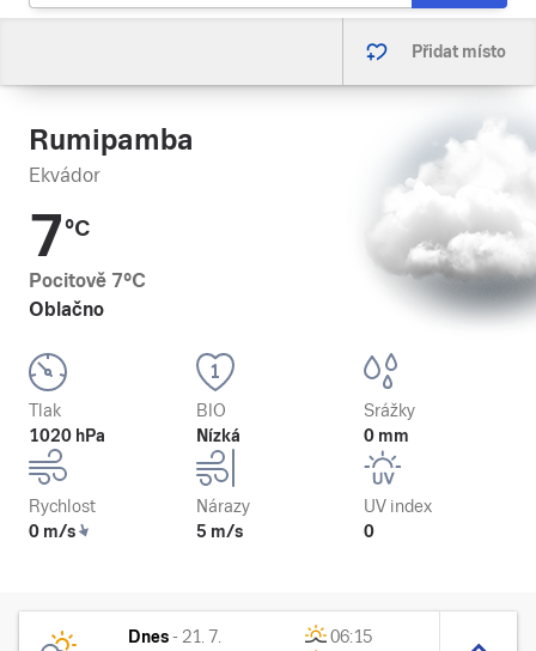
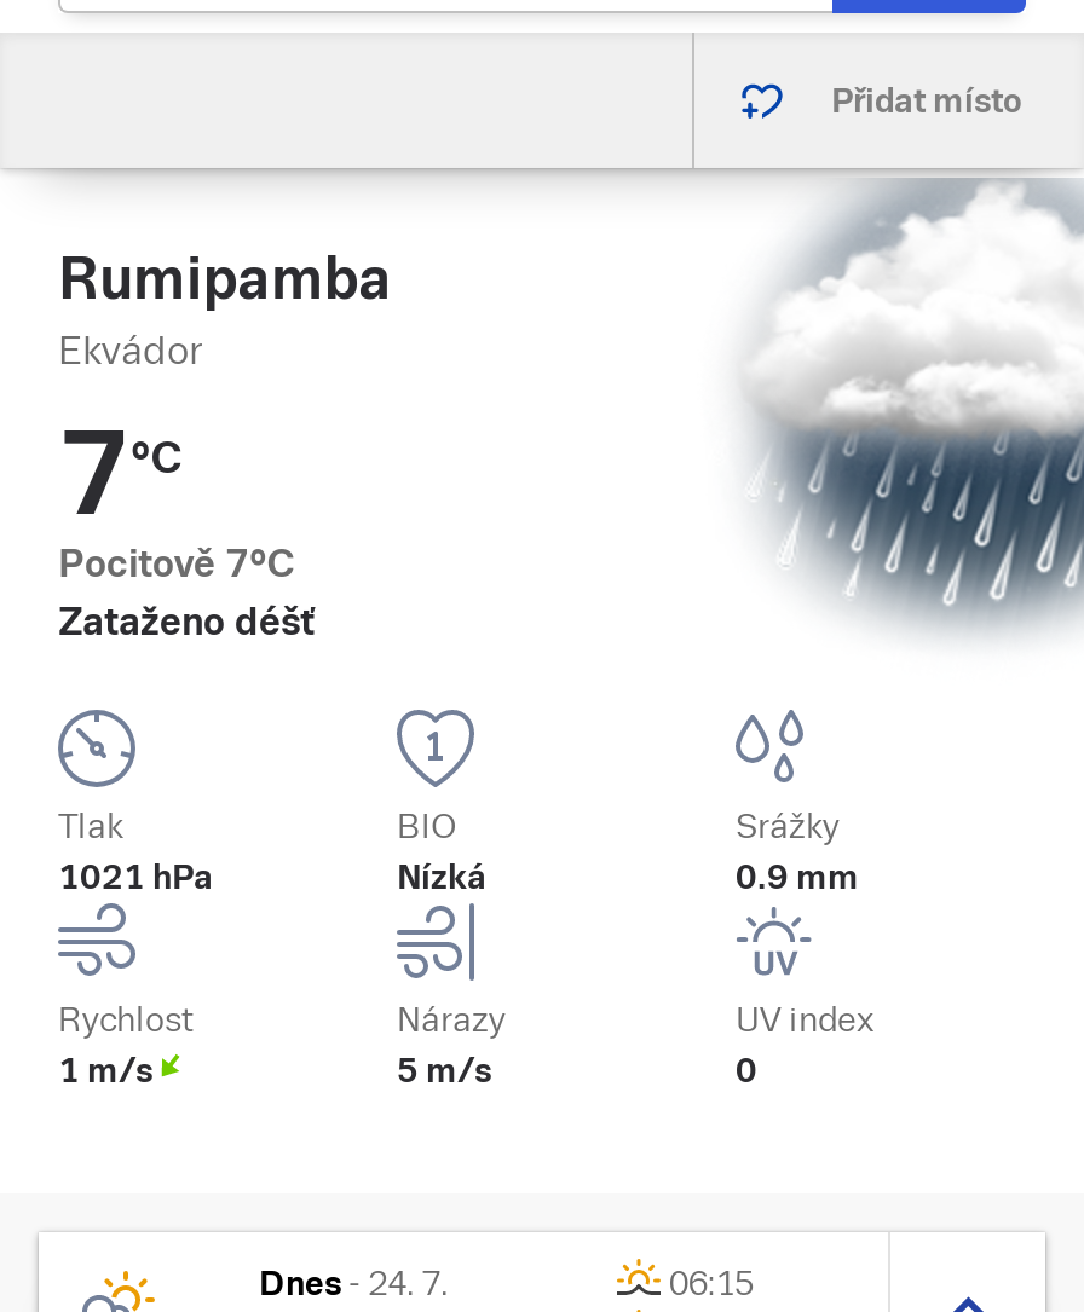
[368,90,532,309] [image] -> [745,178,1077,608] [image]
[29,298,104,321] Oblačno -> [58,599,315,645] Zataženo déšť
[29,426,105,445] 1020 hPa -> [58,857,213,896] 1021 hPa
[364,426,409,445] 0 mm -> [736,857,859,896] 0.9 mm
[29,522,75,541] 0 m/s -> [58,1051,152,1090] 1 m/s
[128,627,221,646] Dnes - 21. 7. -> [259,1264,448,1302] Dnes - 24. 7.

